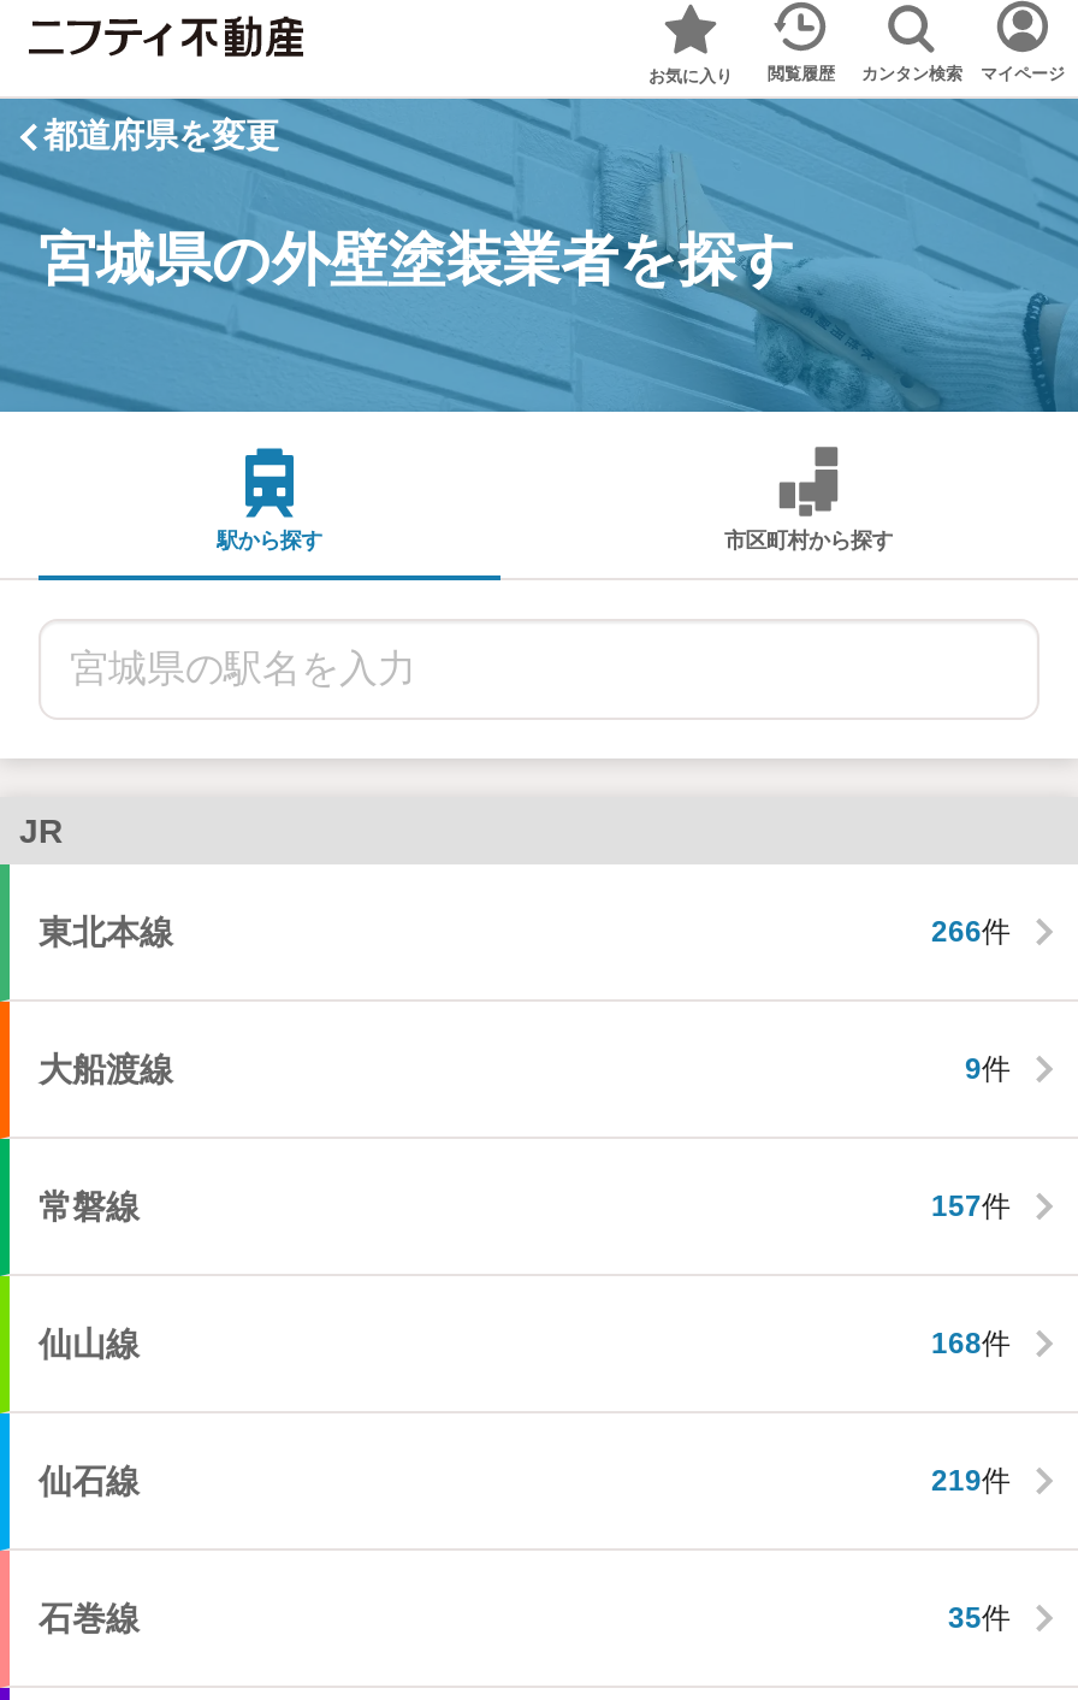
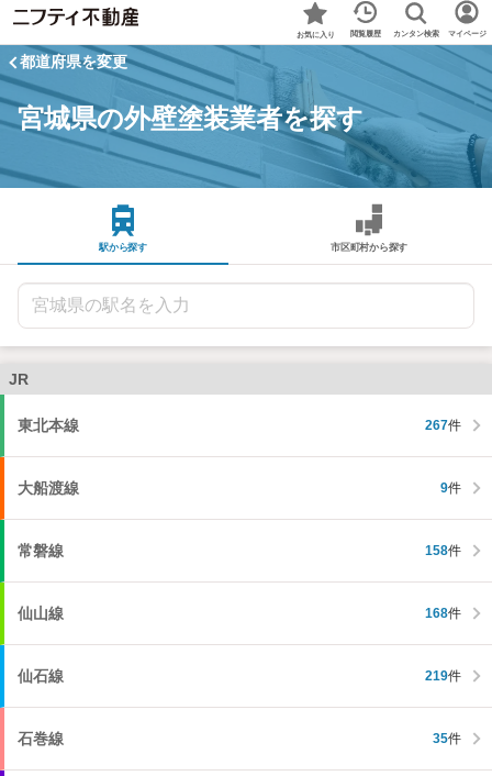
[931,915,1011,949] 266件 -> [425,418,461,433] 267件
[931,1190,1011,1223] 157件 -> [425,543,461,558] 158件

